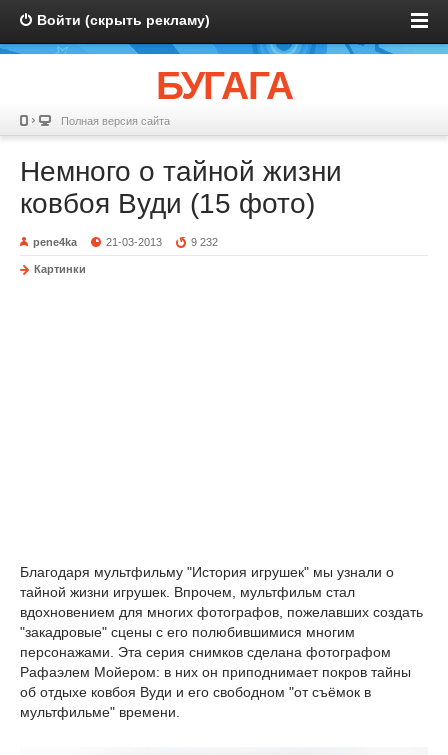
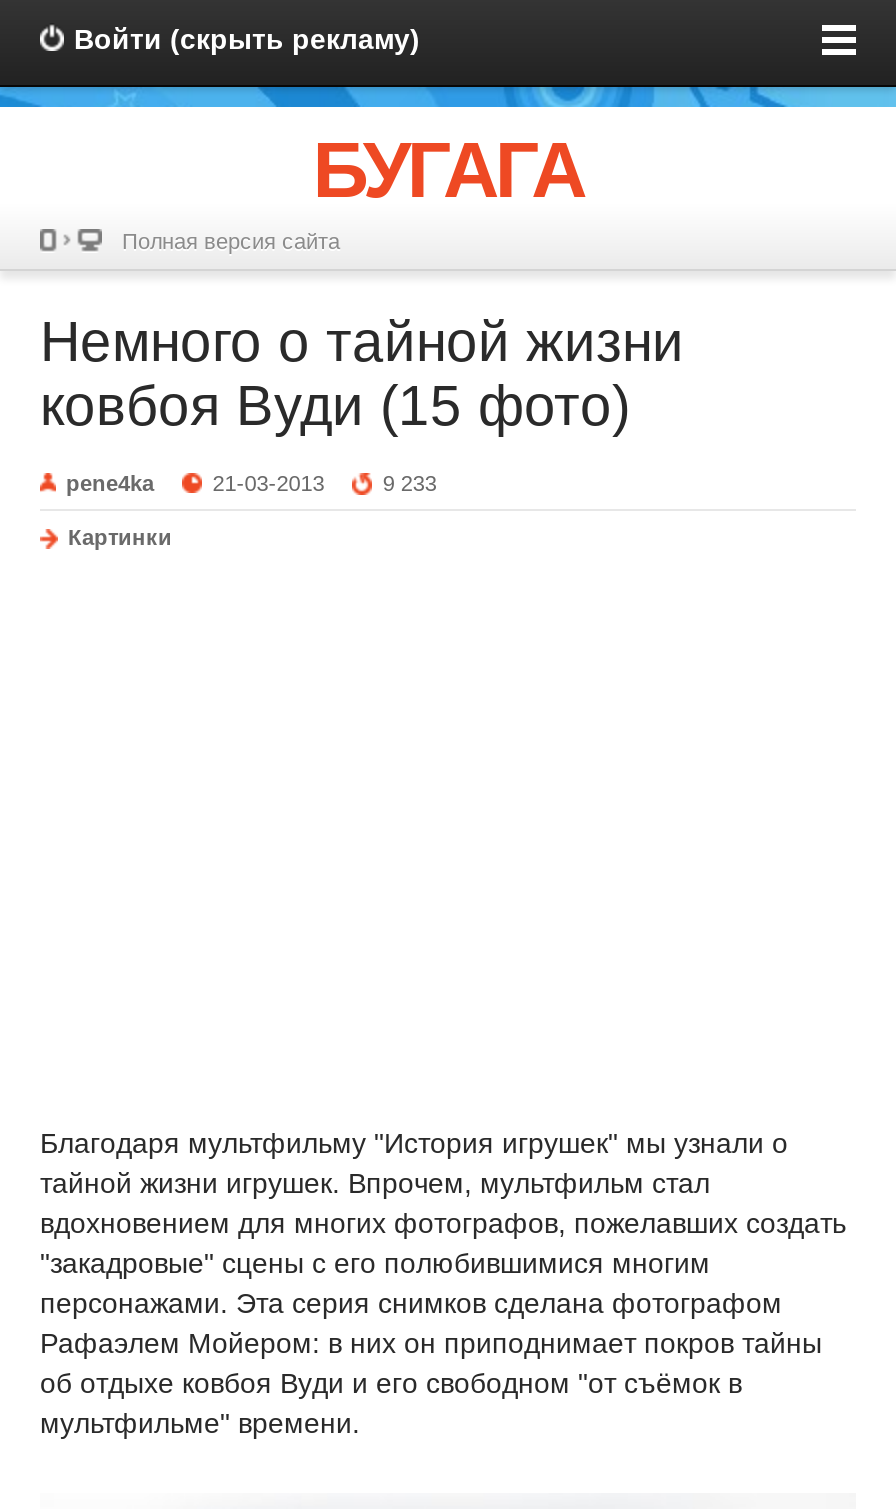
[191,236,218,248] 9 232 -> [383,471,437,495] 9 233

